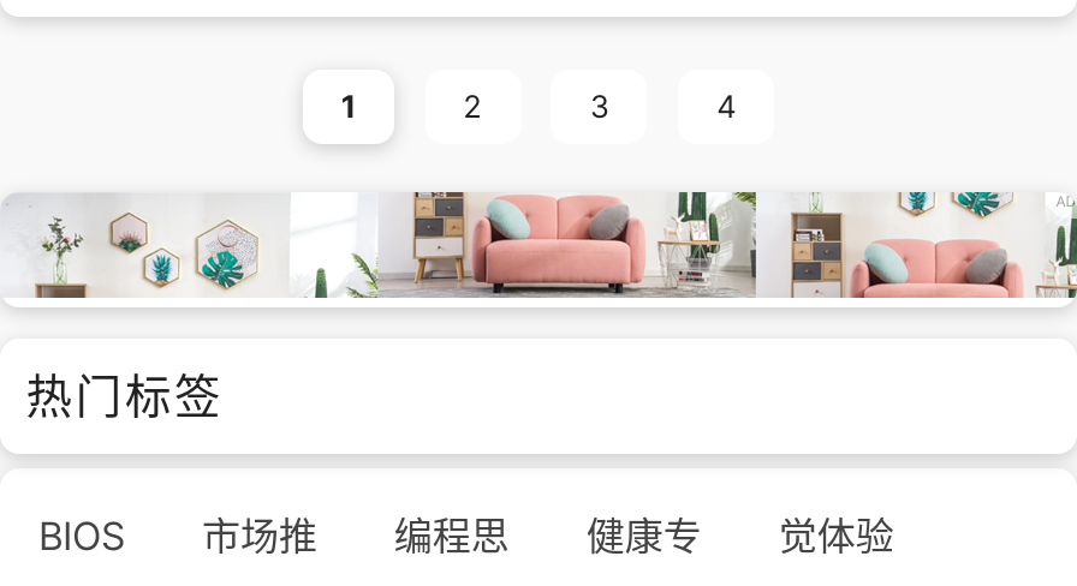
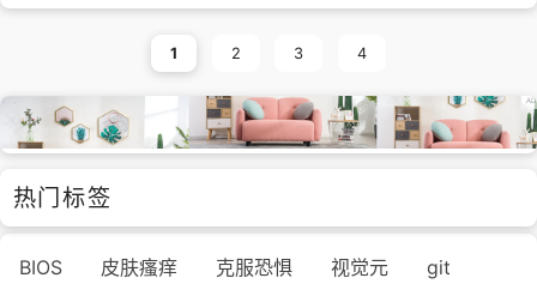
[202,512,894,560] 市场推 | 编程思 | 健康专 | 觉体验 -> [101,255,451,279] 皮肤瘙痒 | 克服恐惧 | 视觉元 | git

